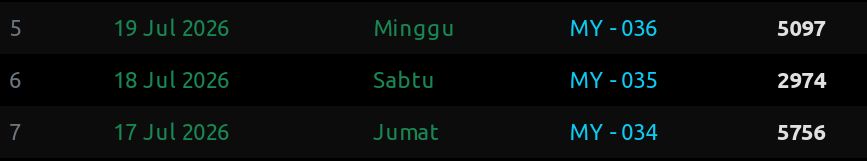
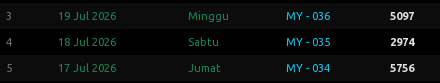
[9,16,21,40] 5 -> [6,10,12,22] 3
[9,68,21,92] 6 -> [6,36,12,48] 4
[9,120,21,144] 7 -> [6,62,12,74] 5

